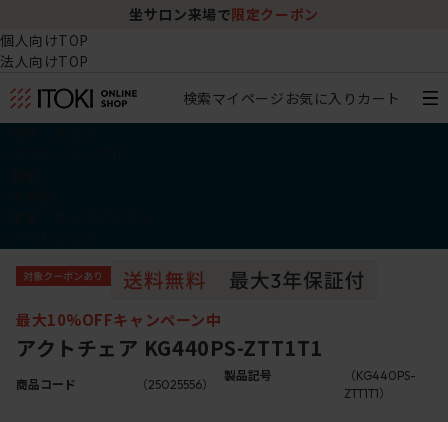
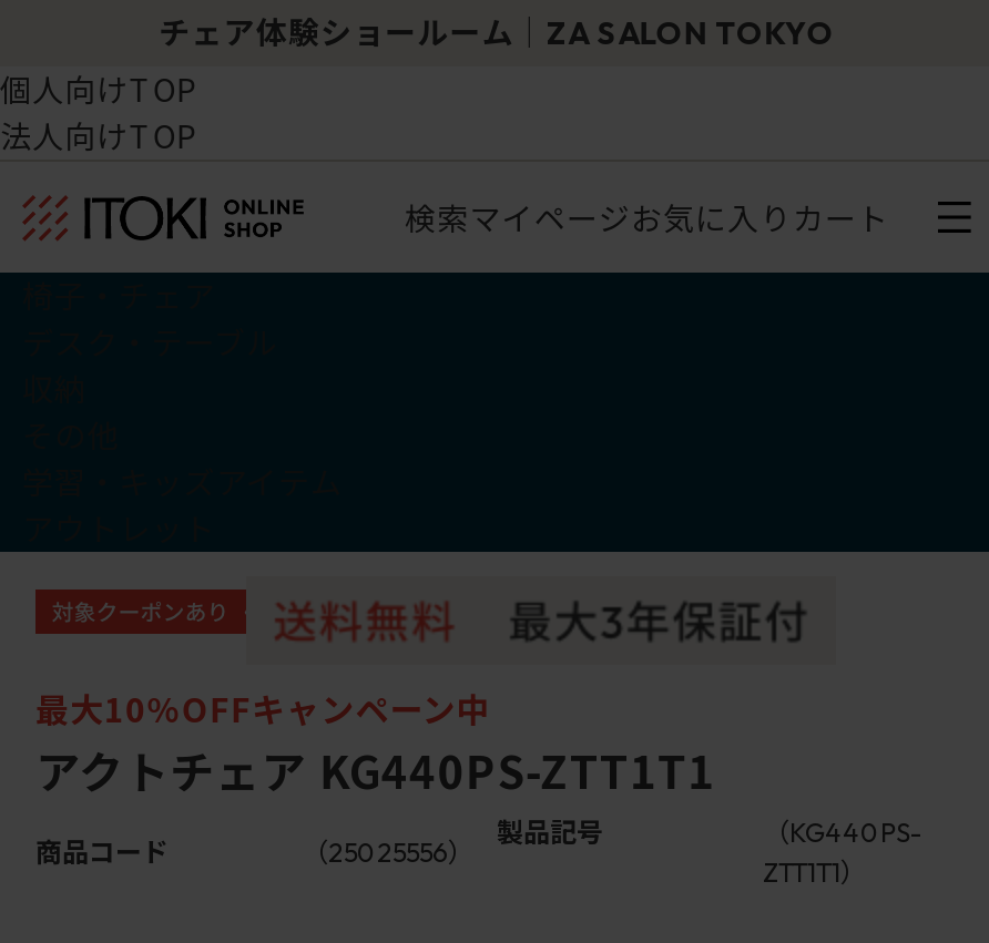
[129,5,319,23] 坐サロン来場で限定クーポン -> [159,12,834,52] チェア体験ショールーム｜ZA SALON TOKYO

